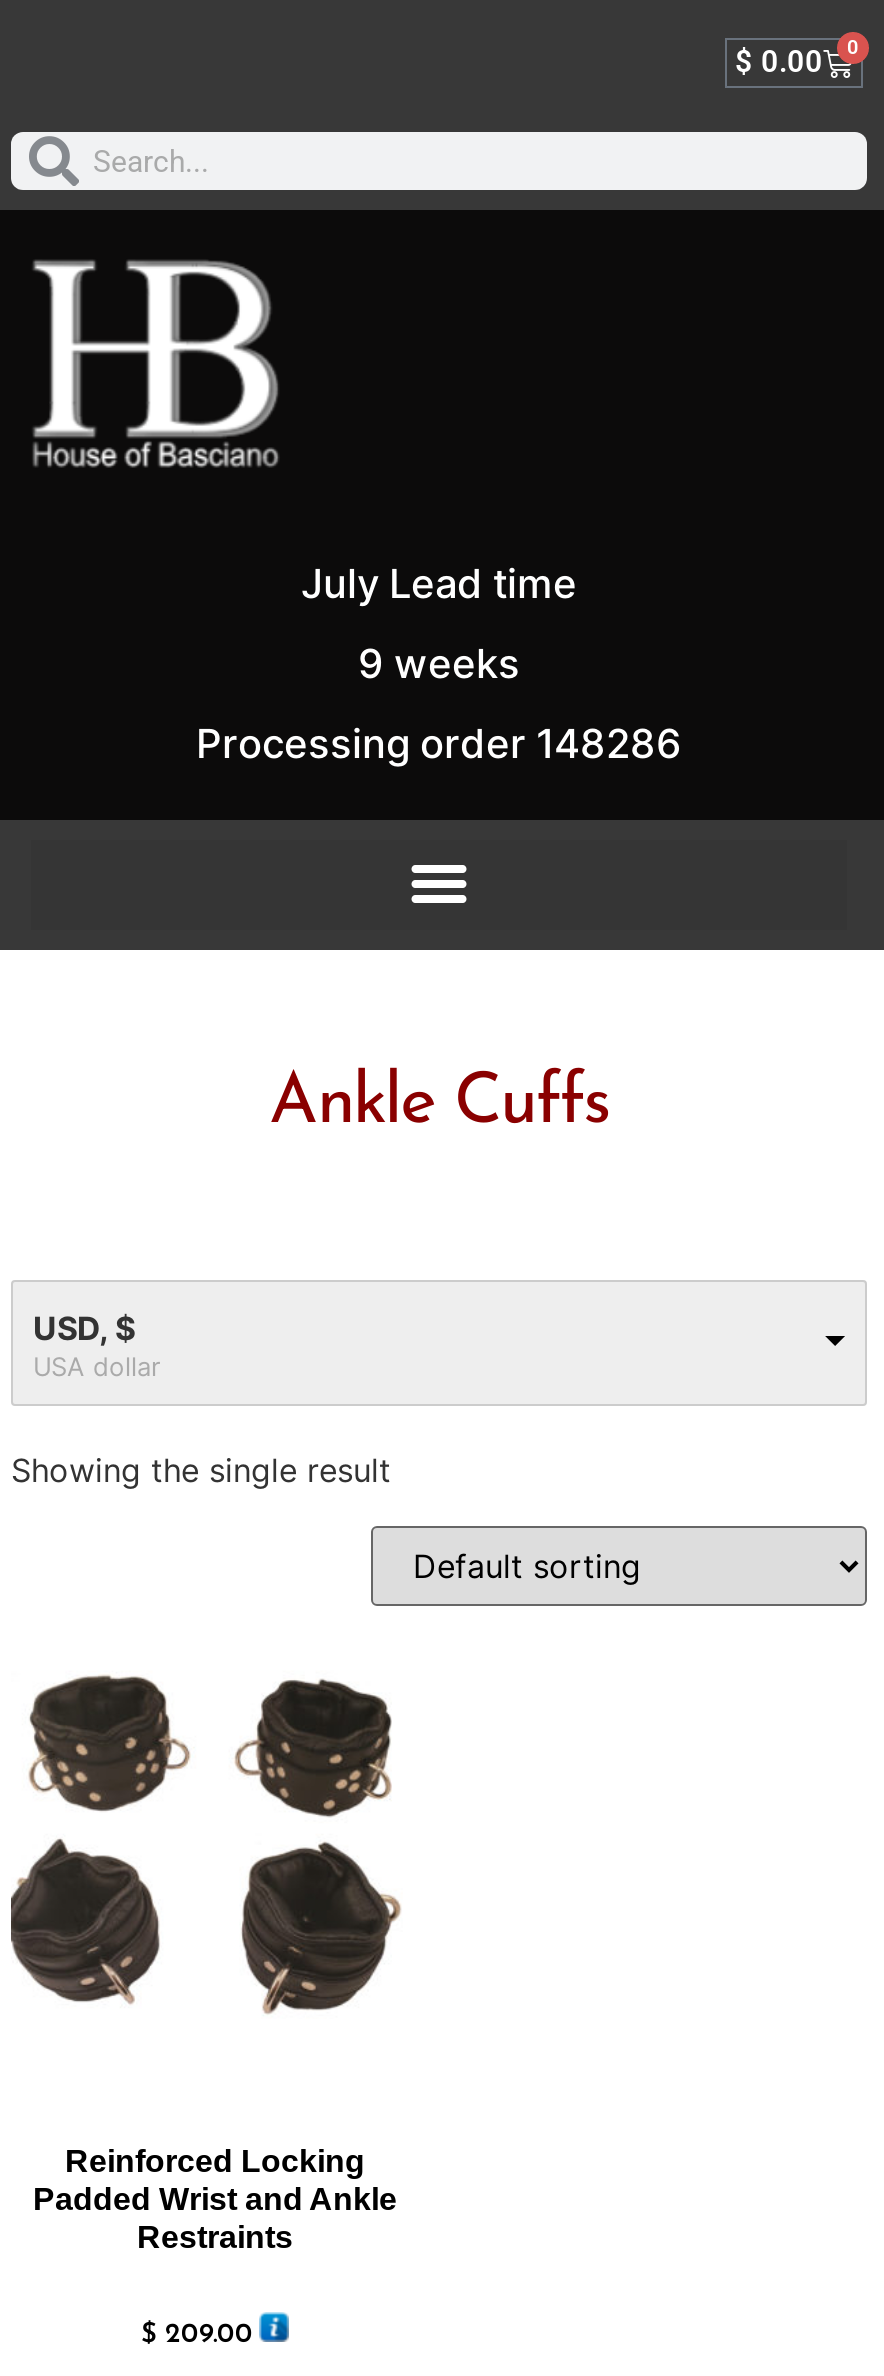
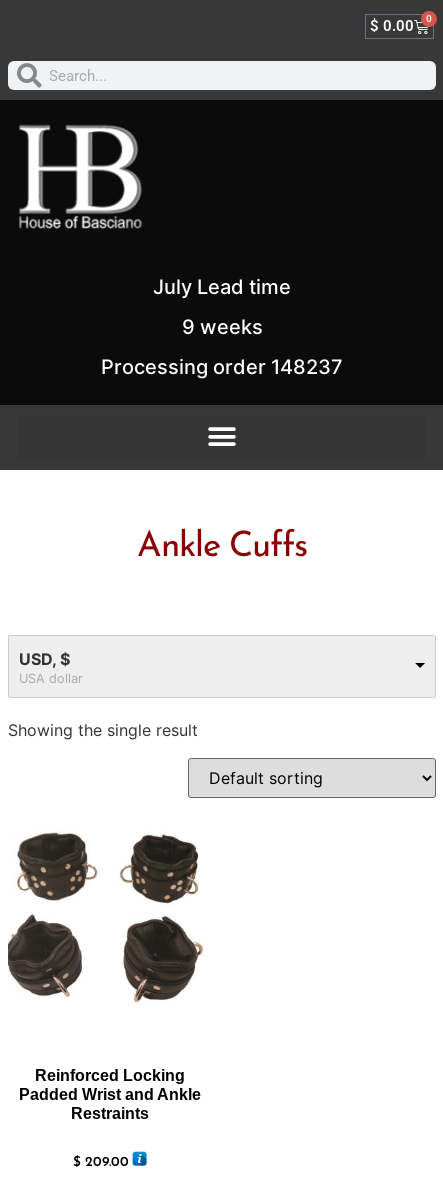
[196,719,682,767] Processing order 148286 -> [101,354,343,378] Processing order 148237

